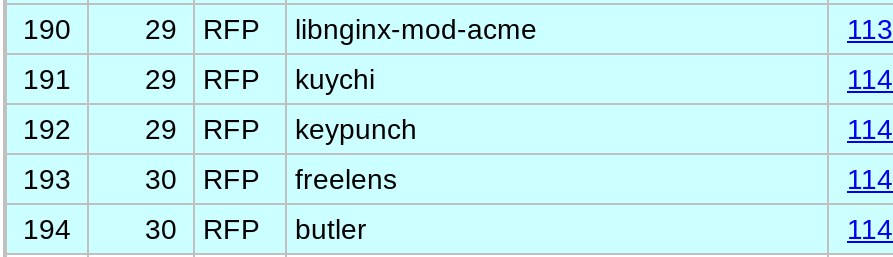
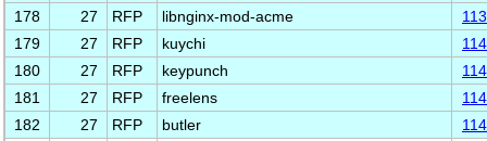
[15,13,79,45] 190 -> [10,8,45,25] 178
[137,13,259,45] 29 RFP -> [76,8,142,25] 27 RFP
[15,63,79,95] 191 -> [10,35,45,52] 179
[137,63,259,95] 29 RFP -> [76,35,142,52] 27 RFP
[15,113,79,145] 192 -> [10,62,45,79] 180
[137,113,259,145] 29 RFP -> [76,62,142,79] 27 RFP
[15,163,79,195] 193 -> [10,89,45,106] 181
[137,163,259,195] 30 RFP -> [76,89,142,106] 27 RFP
[15,213,79,245] 194 -> [10,116,45,133] 182
[137,213,259,245] 30 RFP -> [76,116,142,133] 27 RFP

